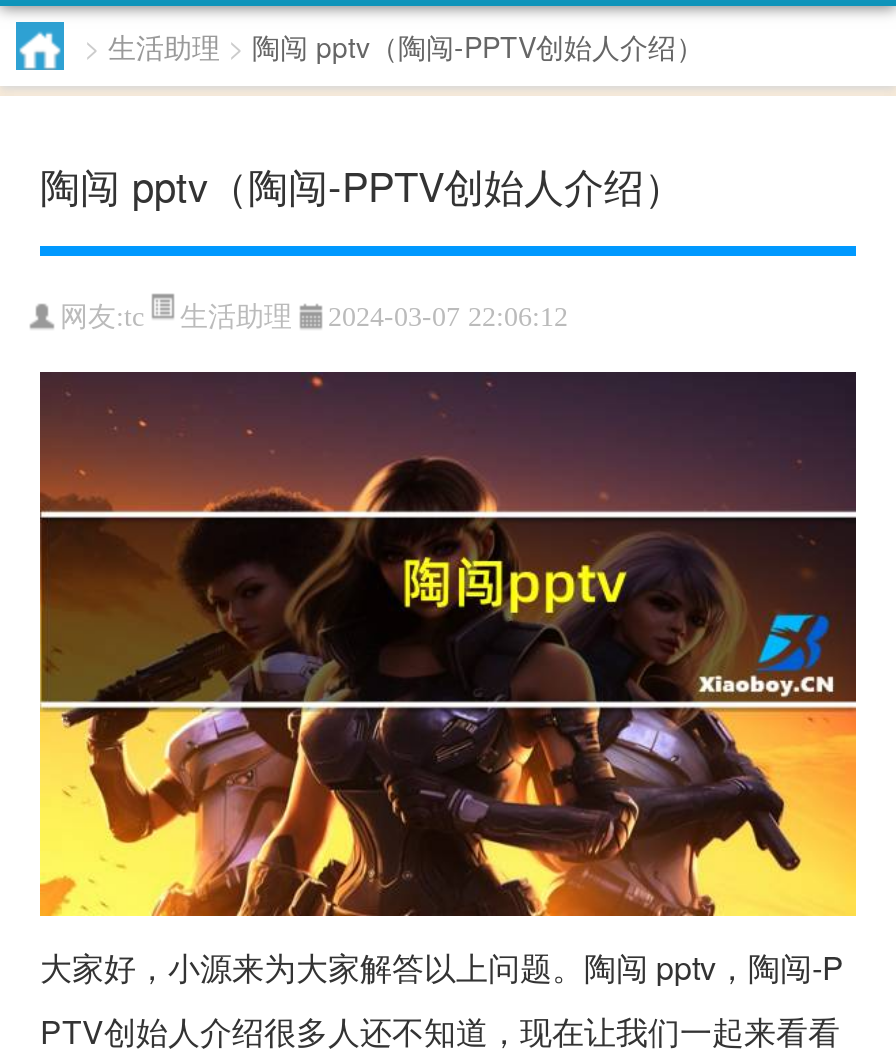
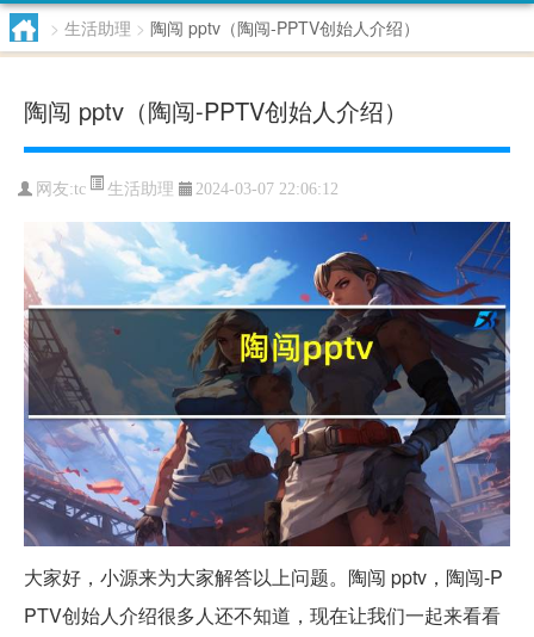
[38,370,858,918] [image] -> [23,221,511,548] [image]

